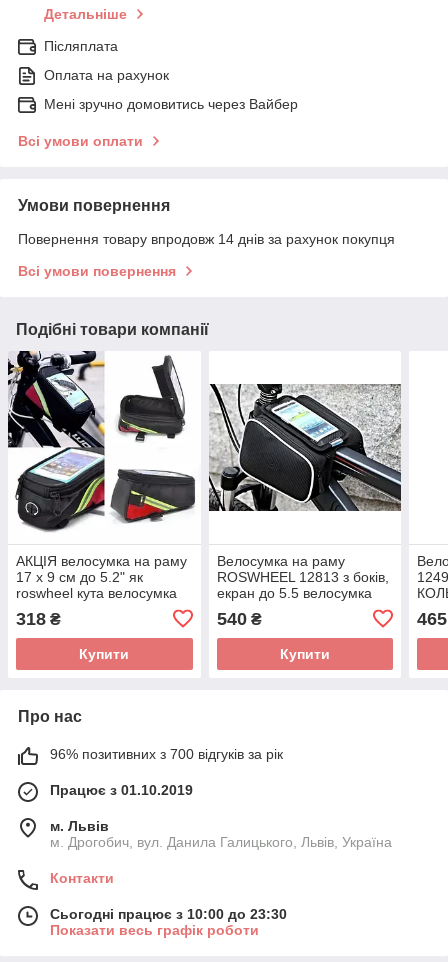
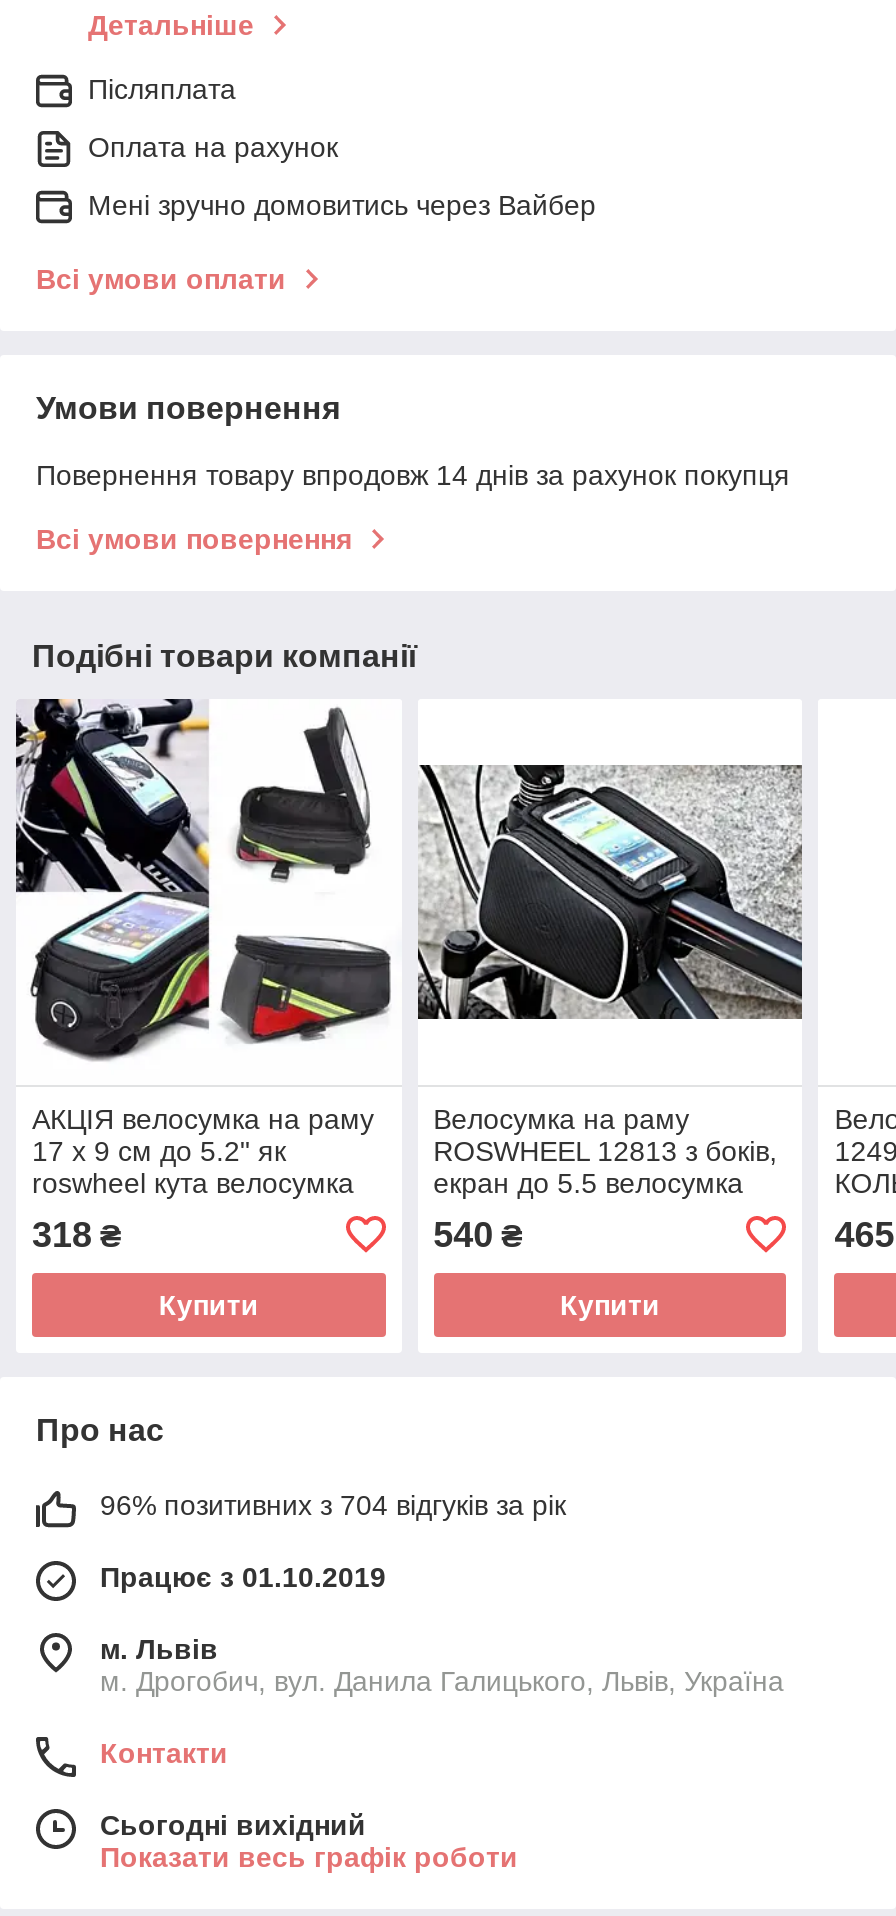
[50,746,283,762] 96% позитивних з 700 відгуків за рік -> [100,1489,566,1521] 96% позитивних з 704 відгуків за рік
[50,906,287,922] Сьогодні працює з 10:00 до 23:30 -> [100,1809,366,1841] Сьогодні вихідний

